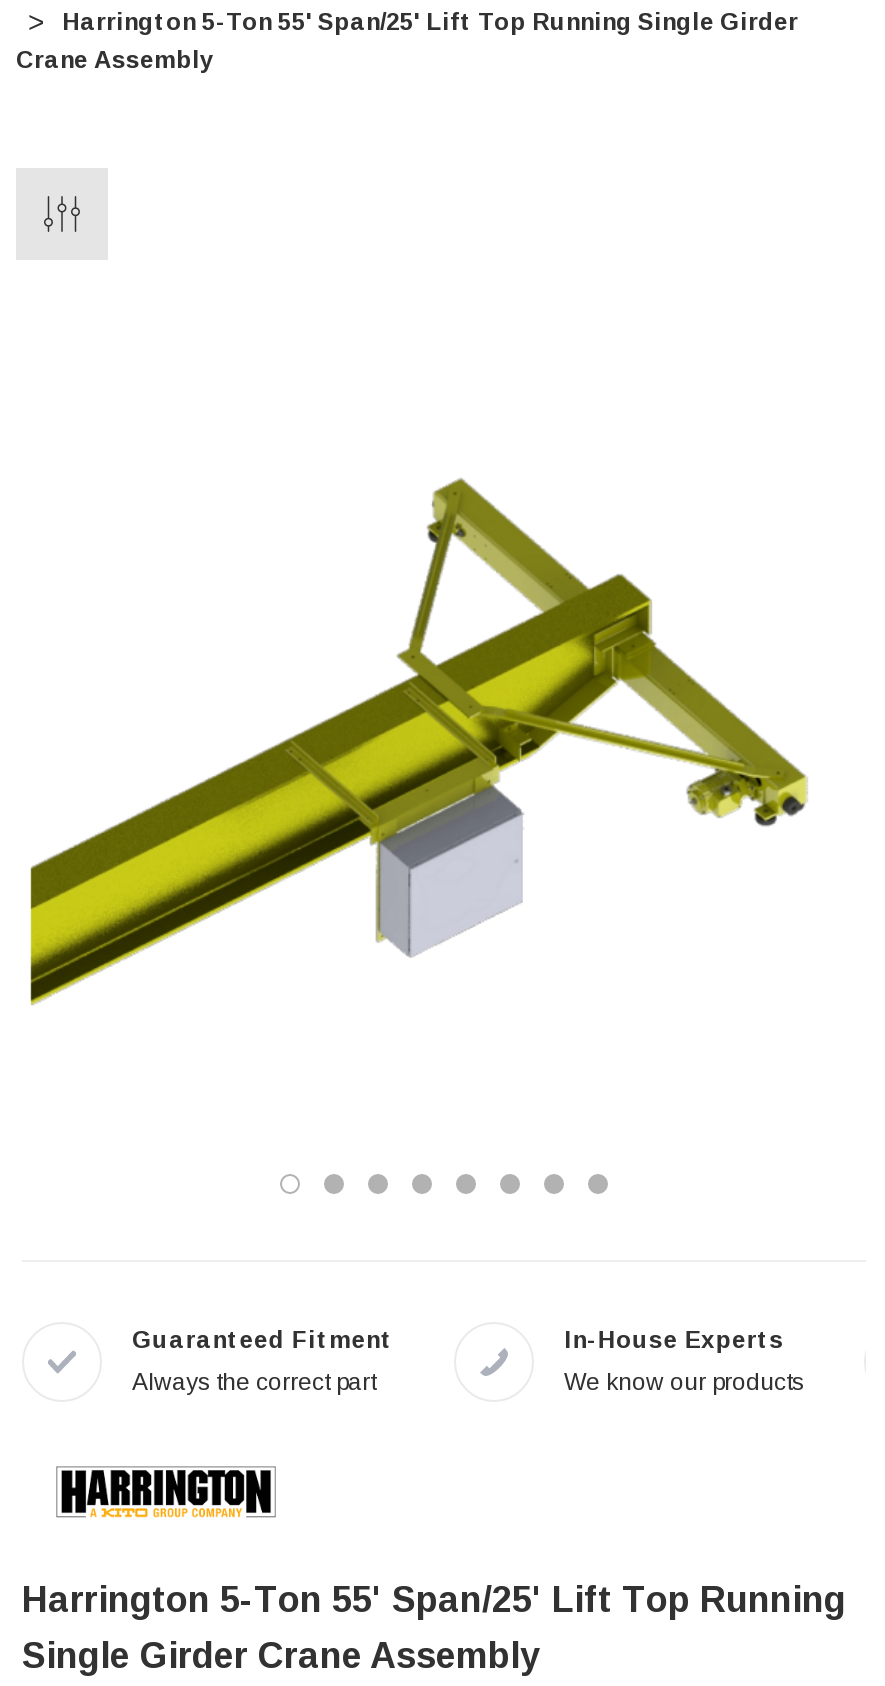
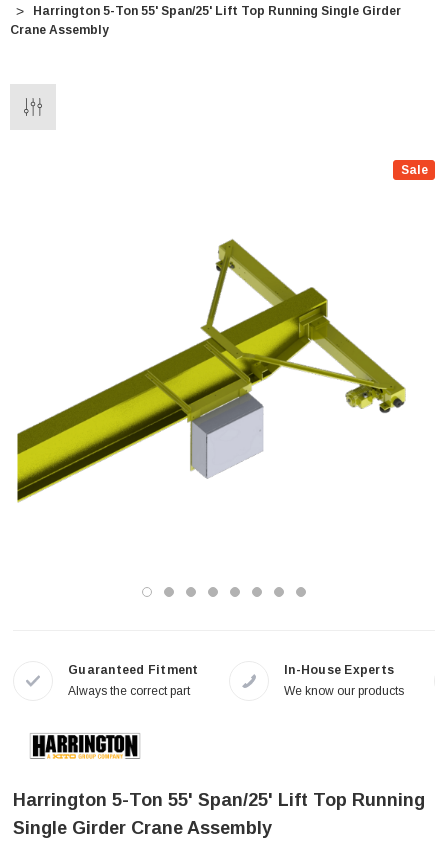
none -> [400,163,427,177] Sale

